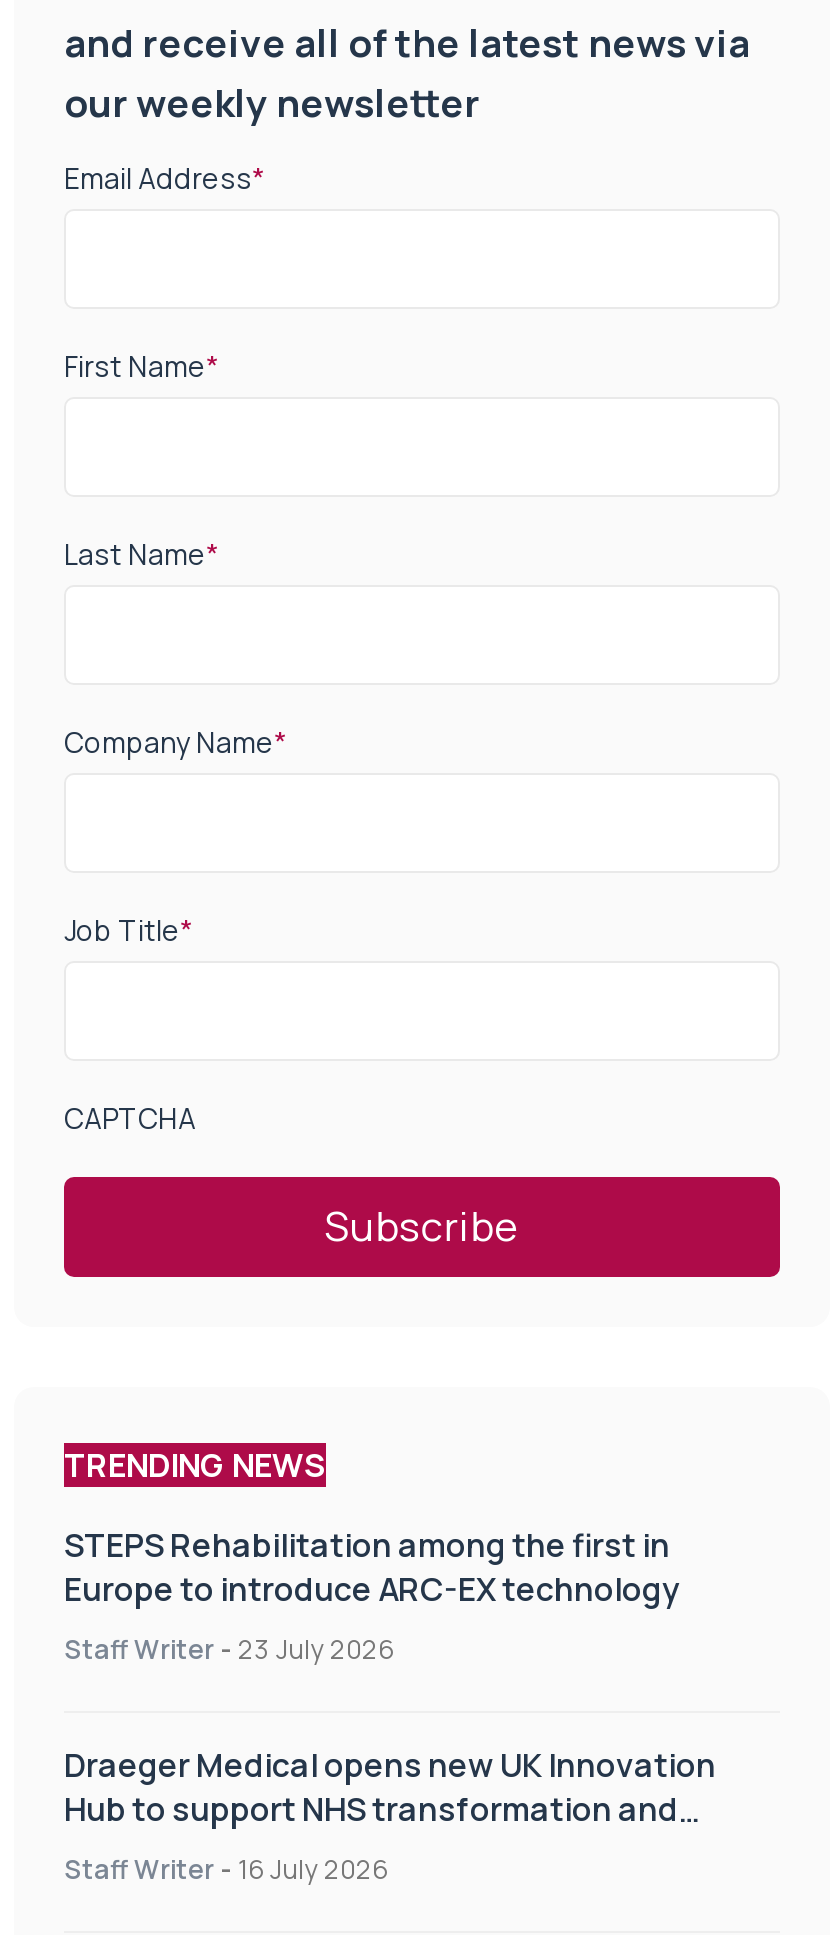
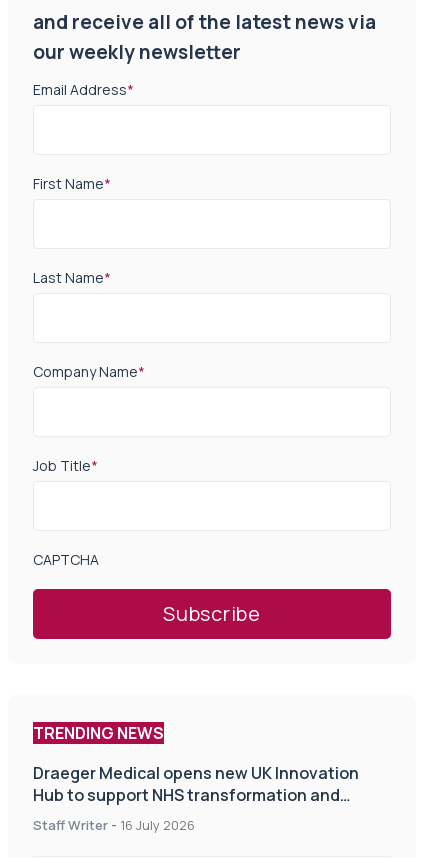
[64,1524,680,1668] STEPS Rehabilitation among the first in | Europe to introduce ARC-EX technology | Staff Writer - 23 July 2026 -> none

